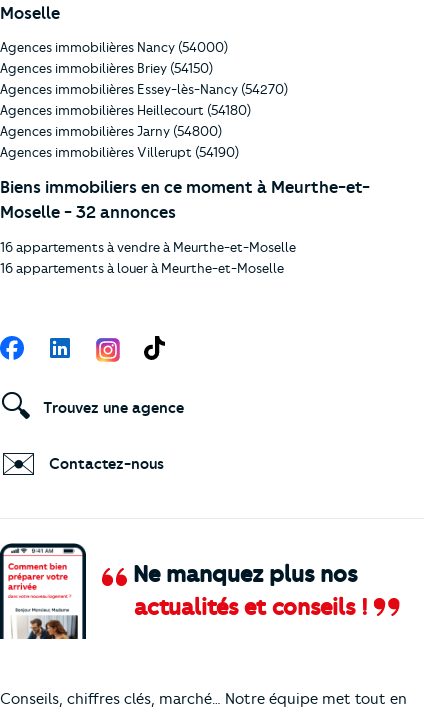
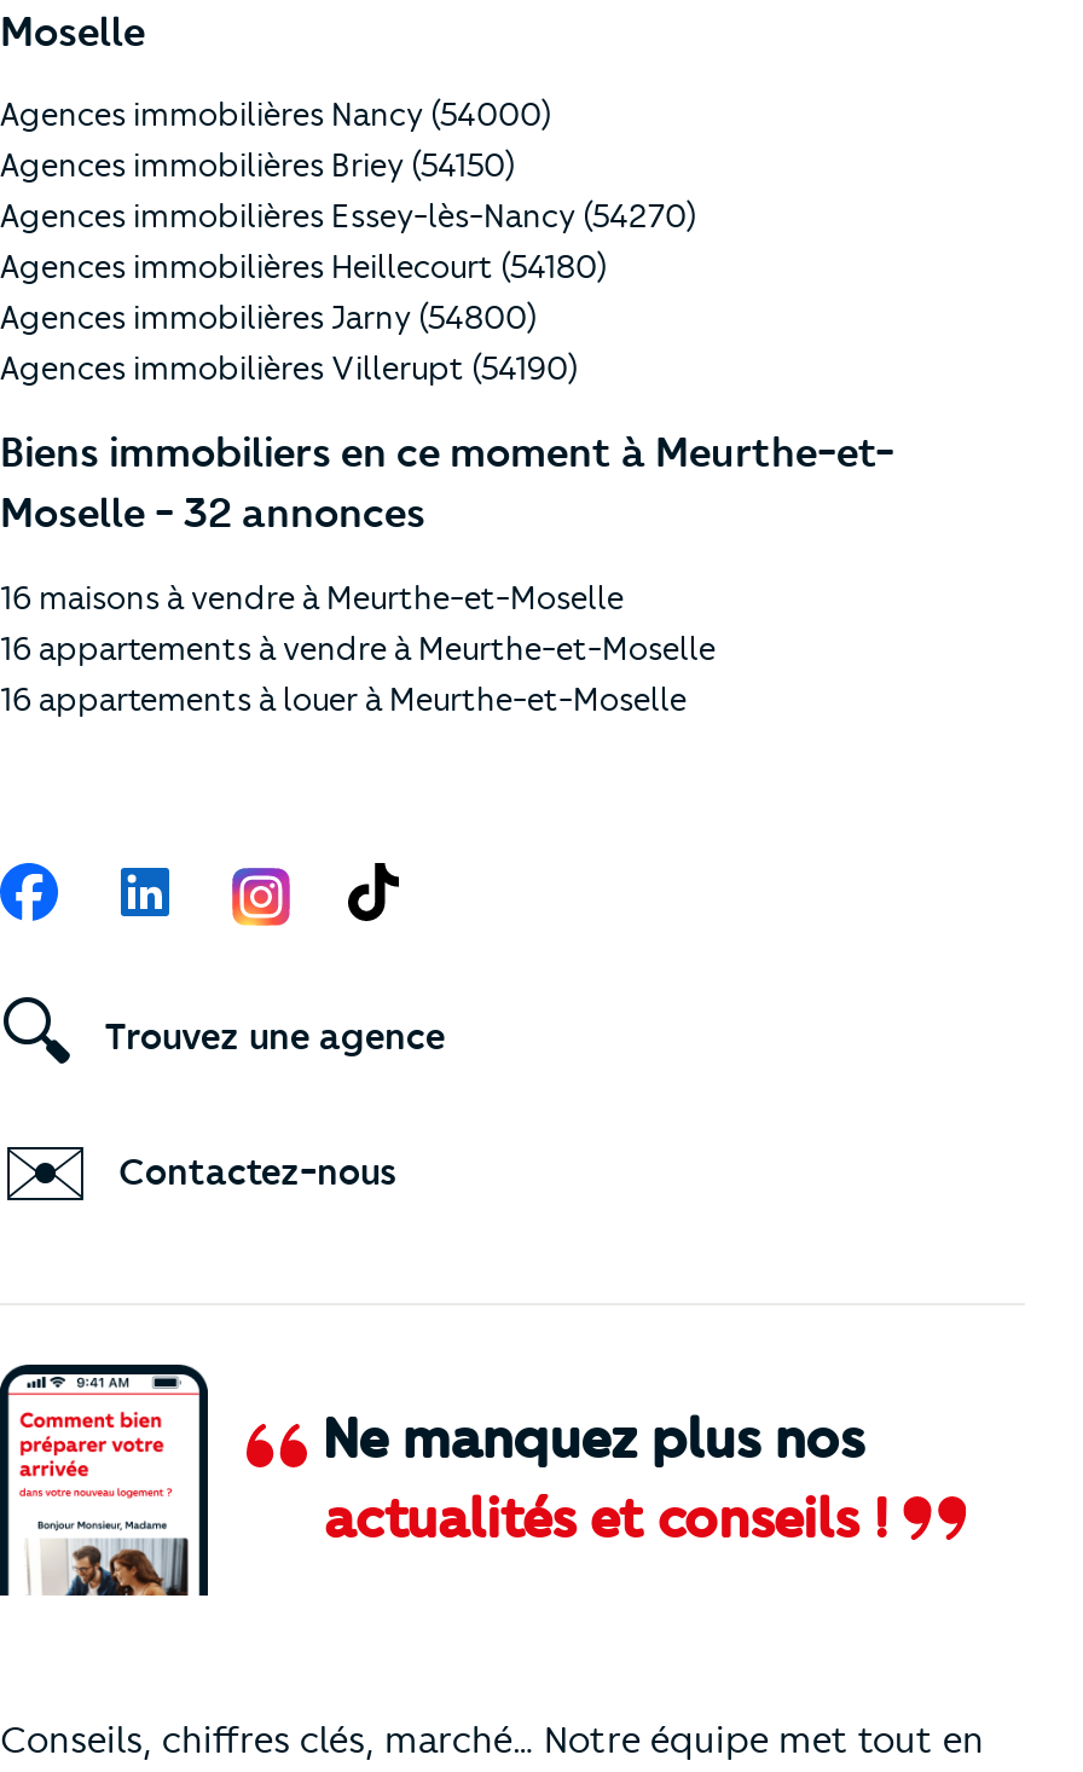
none -> [0,577,624,615] 16 maisons à vendre à Meurthe-et-Moselle

